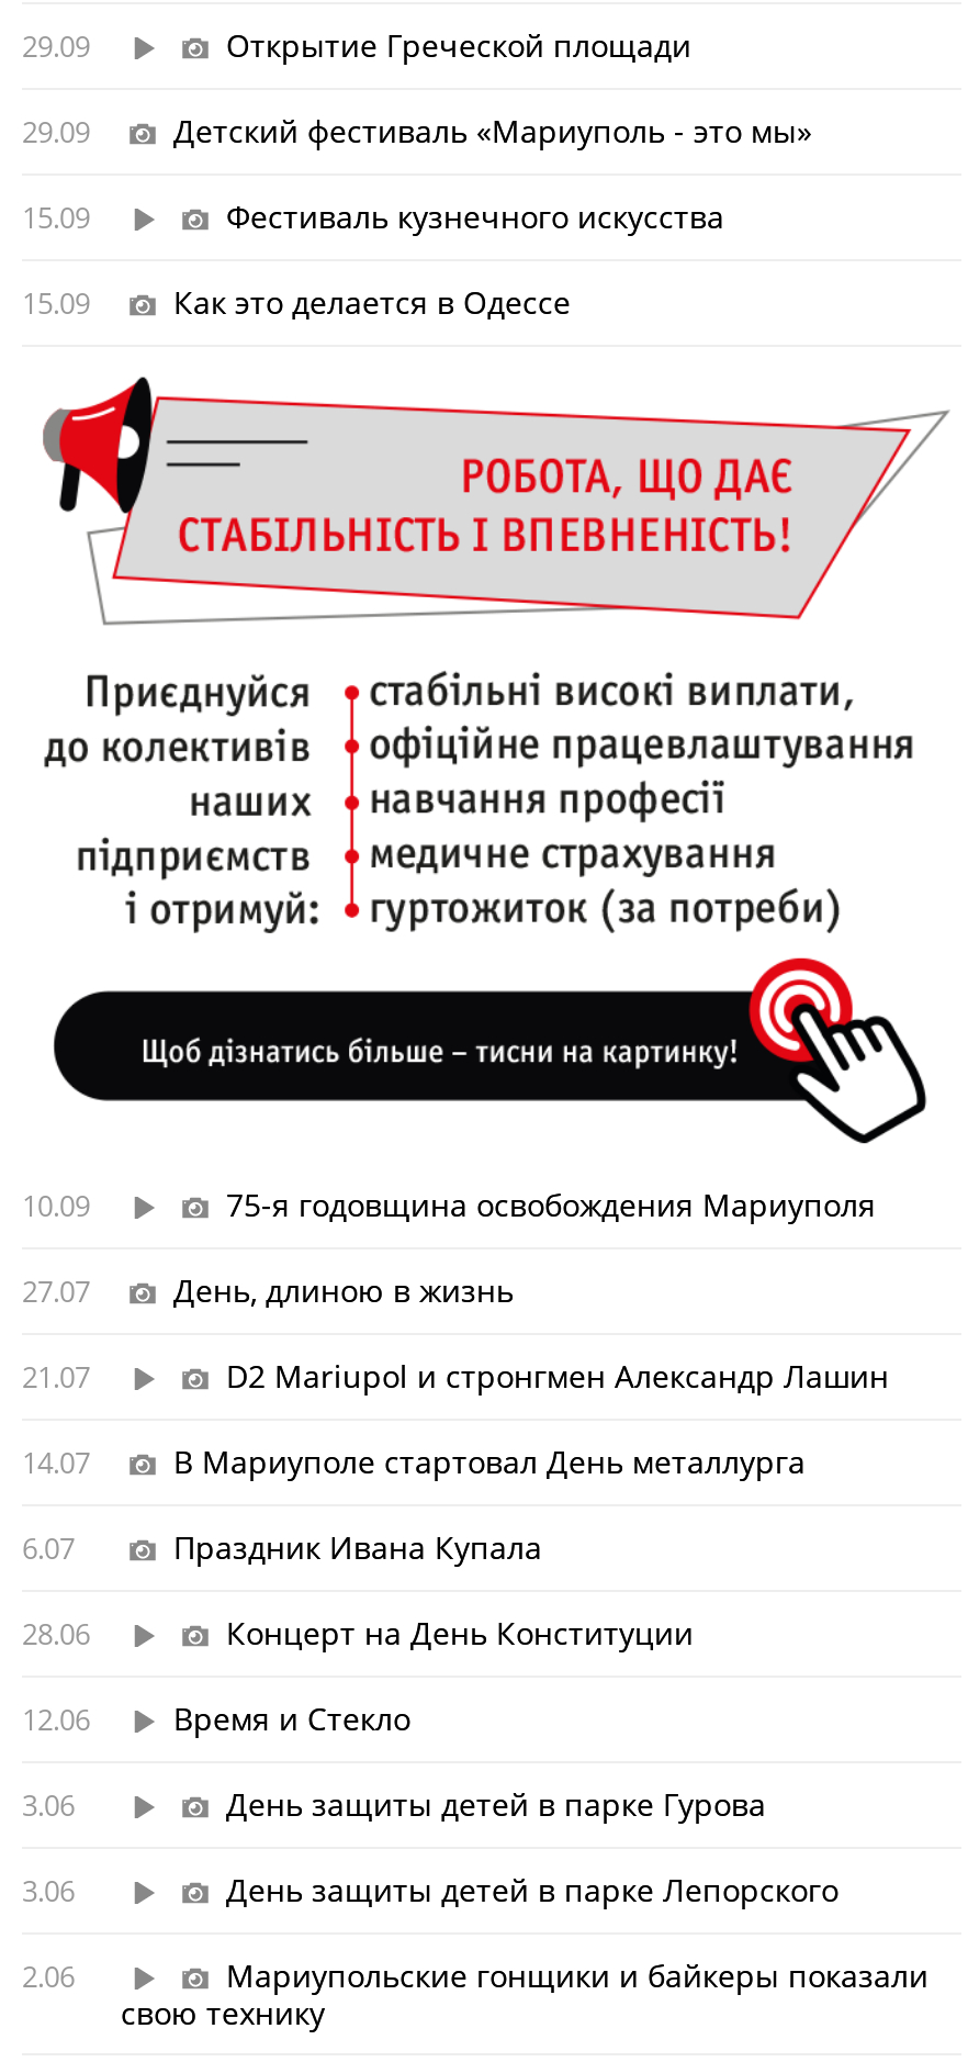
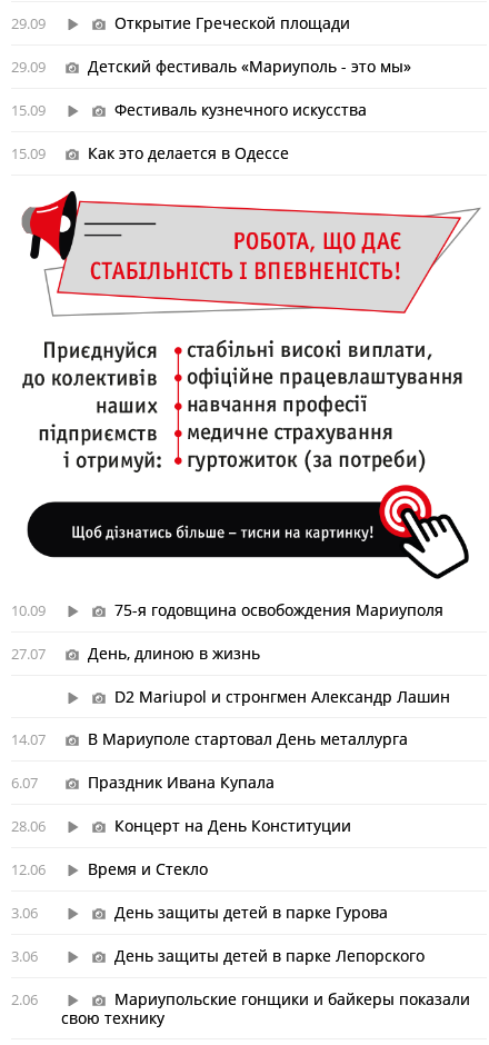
[22,1356,90,1396] 21.07 -> none

